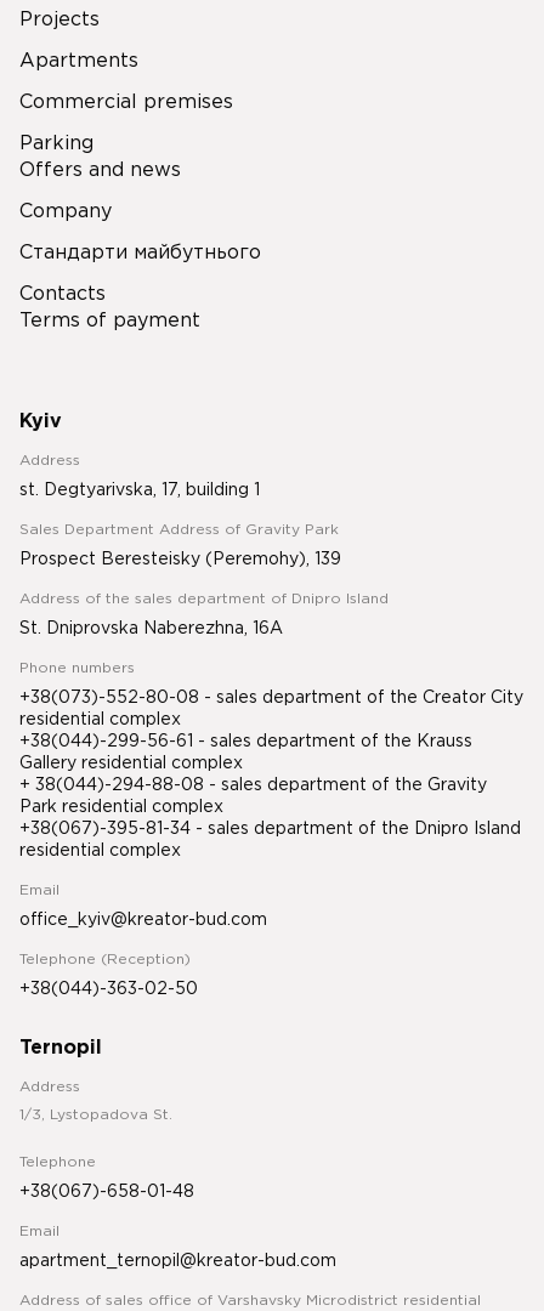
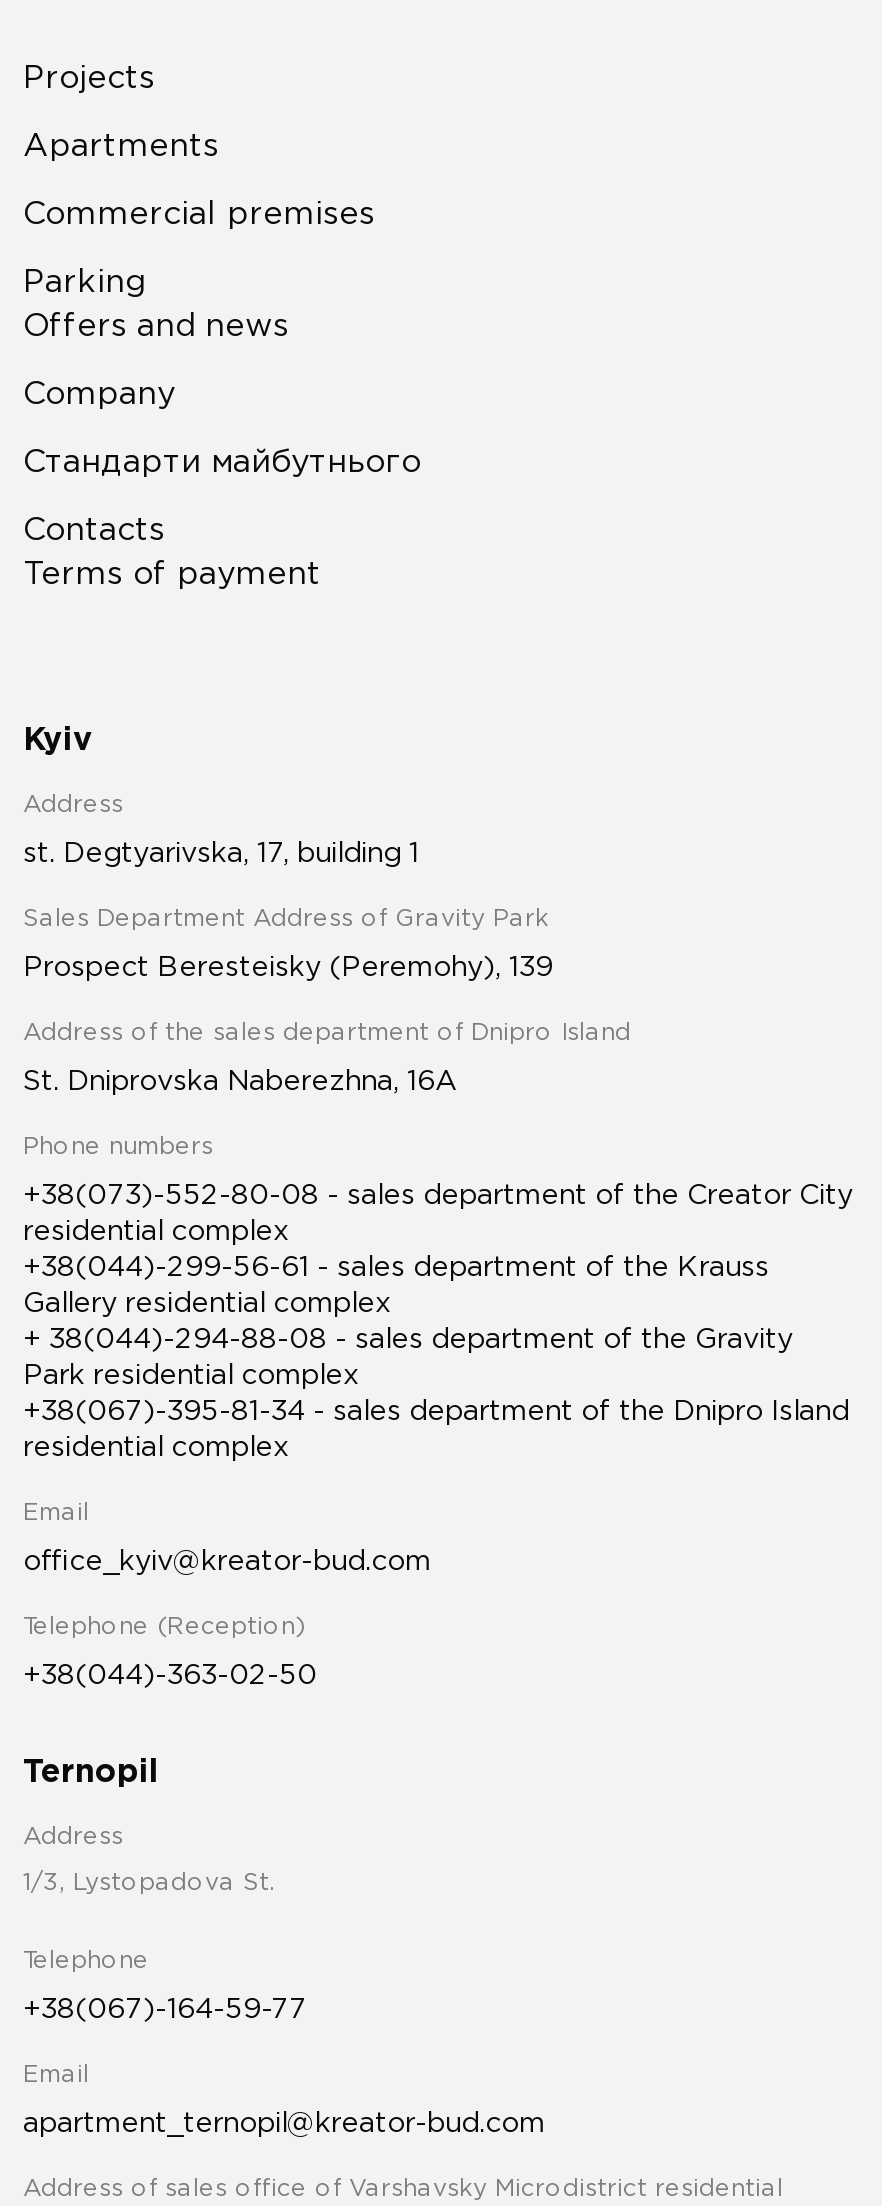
[19,1185,194,1200] +38(067)-658-01-48 -> [23,1999,307,2023] +38(067)-164-59-77

